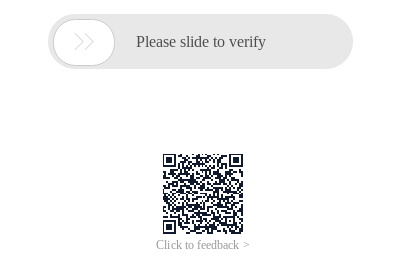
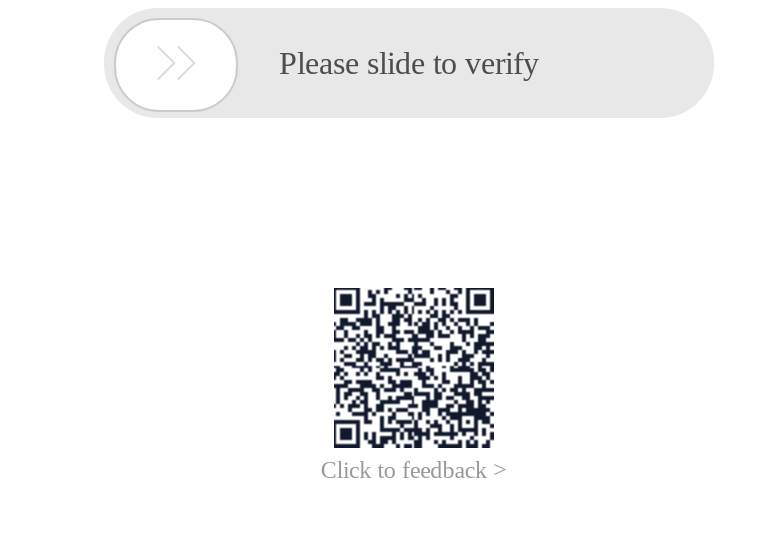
[162,154,244,235] [image] -> [332,286,496,450] [image]

